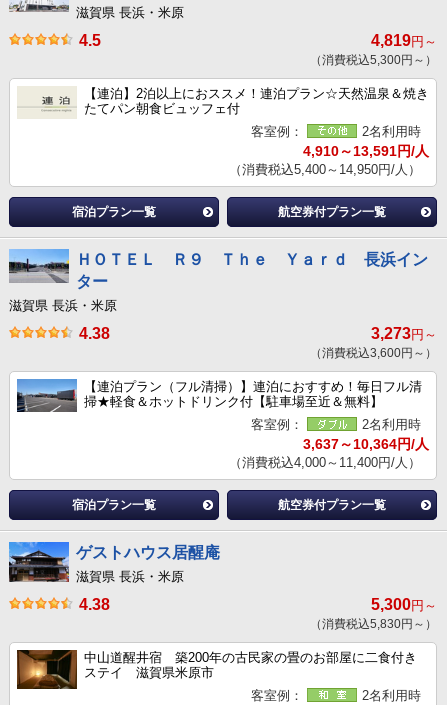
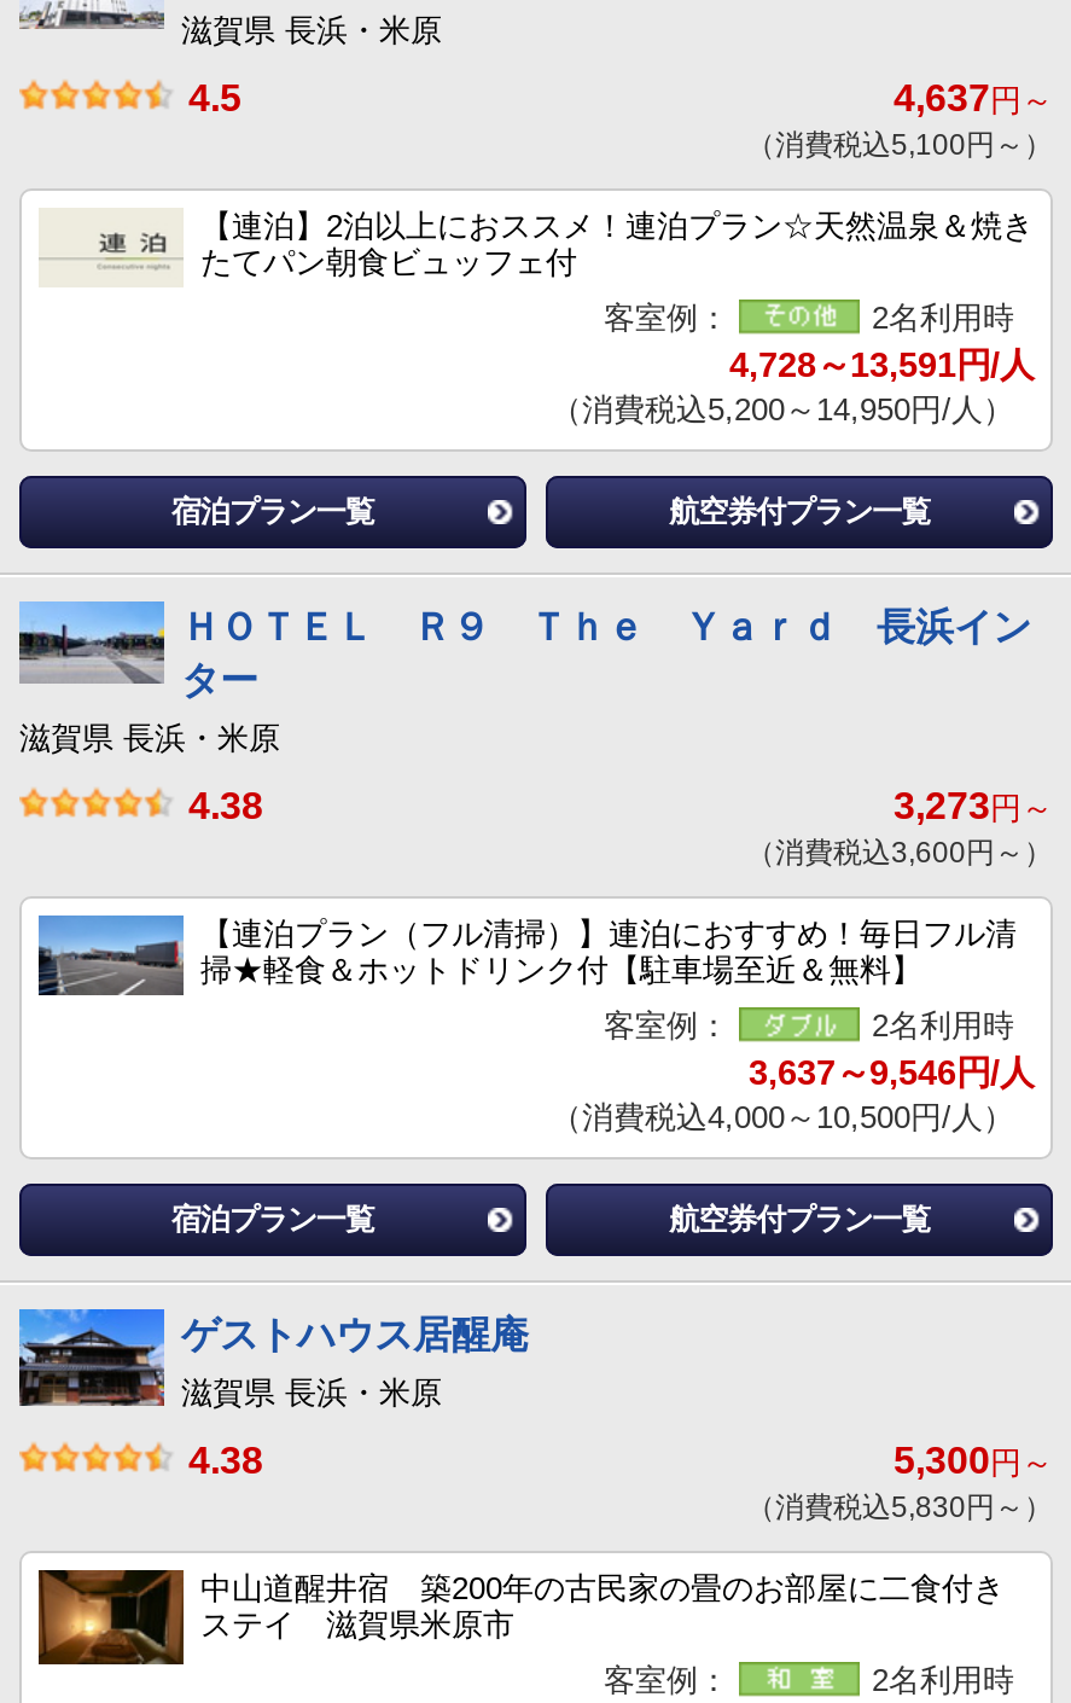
[371,32,437,49] 4,819円～ -> [894,77,1053,118] 4,637円～
[310,53,437,67] （消費税込5,300円～） -> [746,127,1053,161] （消費税込5,100円～）
[303,143,429,159] 4,910～13,591円/人 -> [729,345,1034,383] 4,728～13,591円/人
[229,162,421,177] （消費税込5,400～14,950円/人） -> [551,391,1014,427] （消費税込5,200～14,950円/人）
[303,436,429,452] 3,637～10,364円/人 -> [749,1052,1034,1091] 3,637～9,546円/人
[229,455,421,470] （消費税込4,000～11,400円/人） -> [551,1098,1014,1135] （消費税込4,000～10,500円/人）

